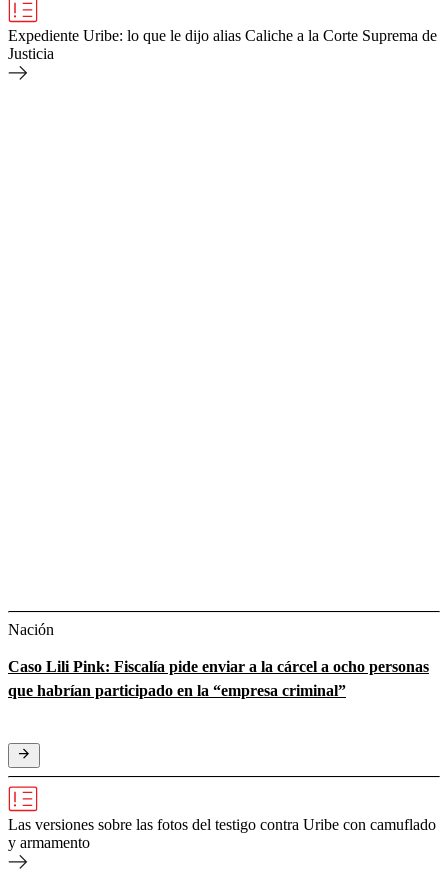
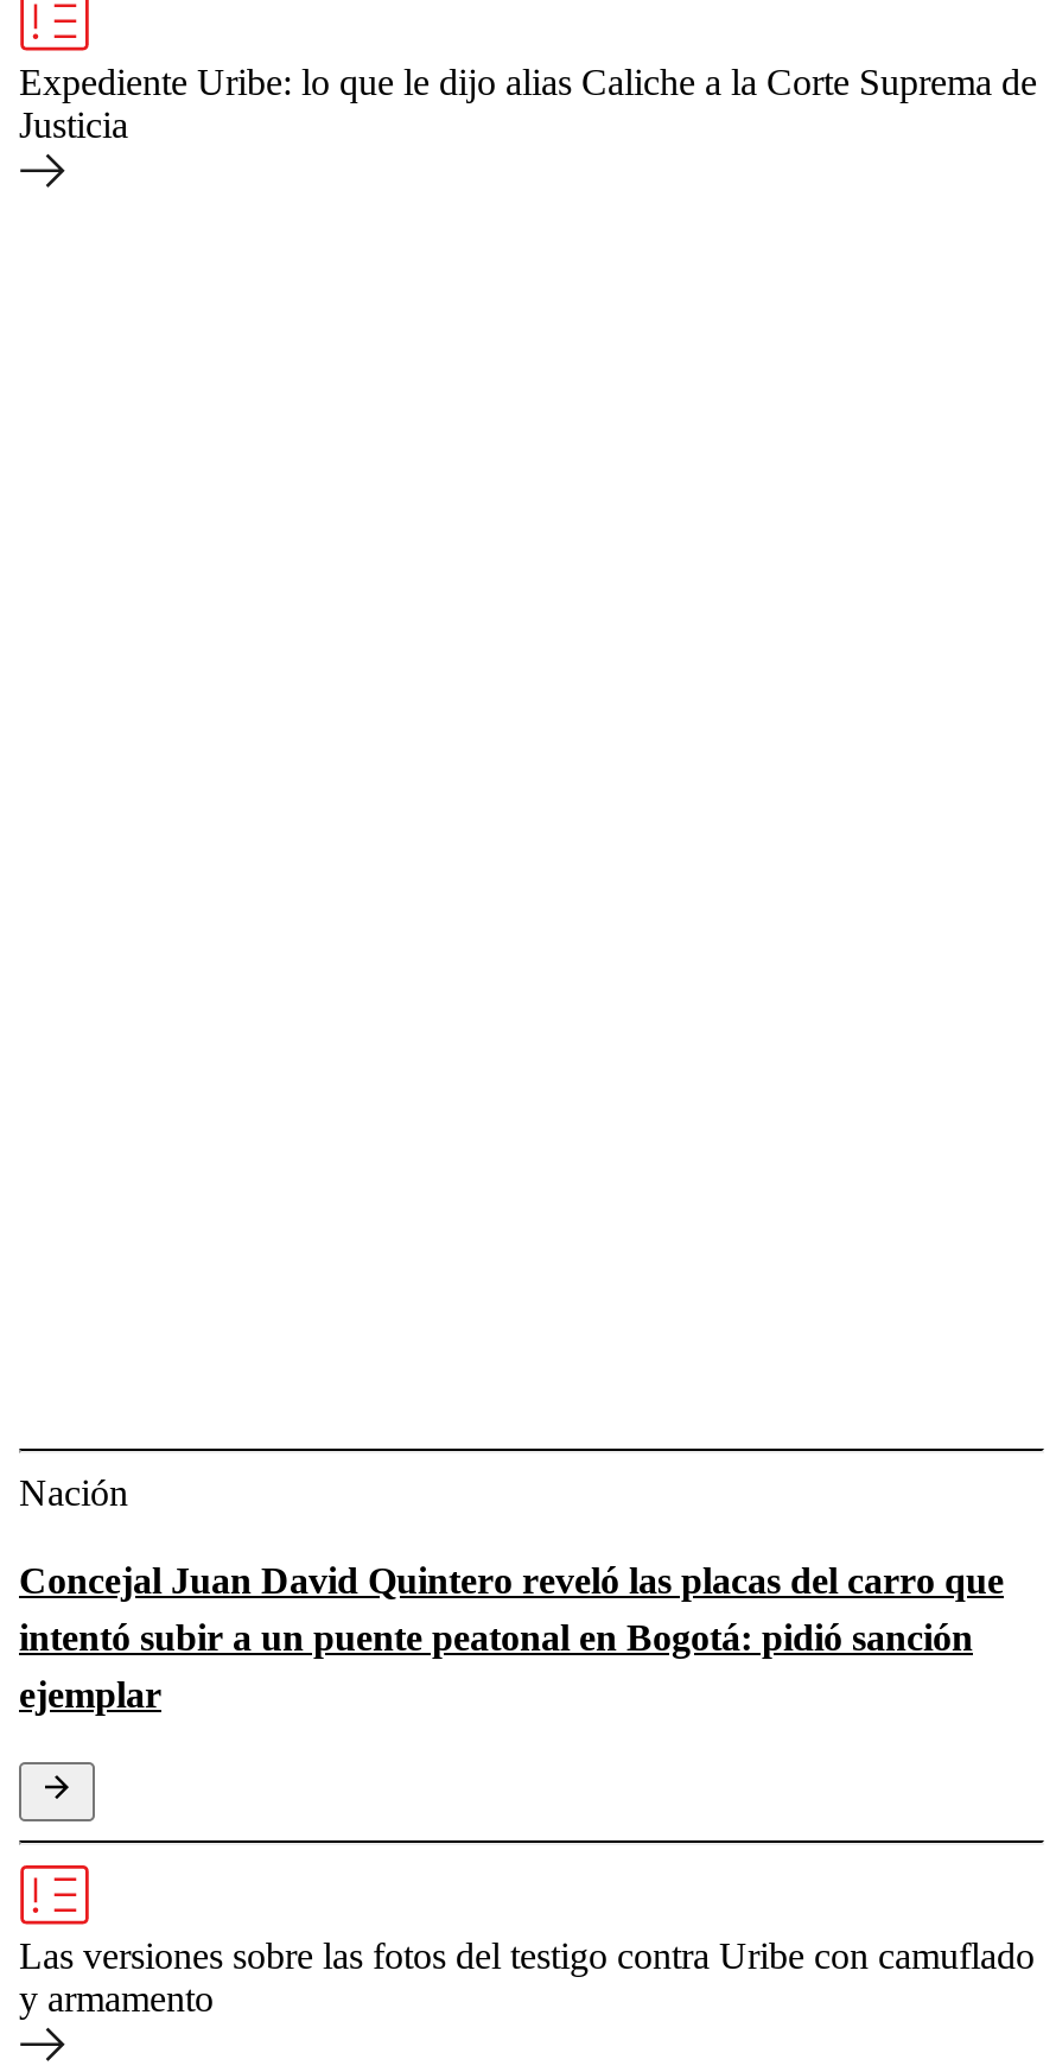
[8,658,429,699] Caso Lili Pink: Fiscalía pide enviar a la cárcel a ocho personas | que habrían participado en la “empresa criminal” -> [19,1559,1004,1714] Concejal Juan David Quintero reveló las placas del carro que | intentó subir a un puente peatonal en Bogotá: pidió sanción | ejemplar

